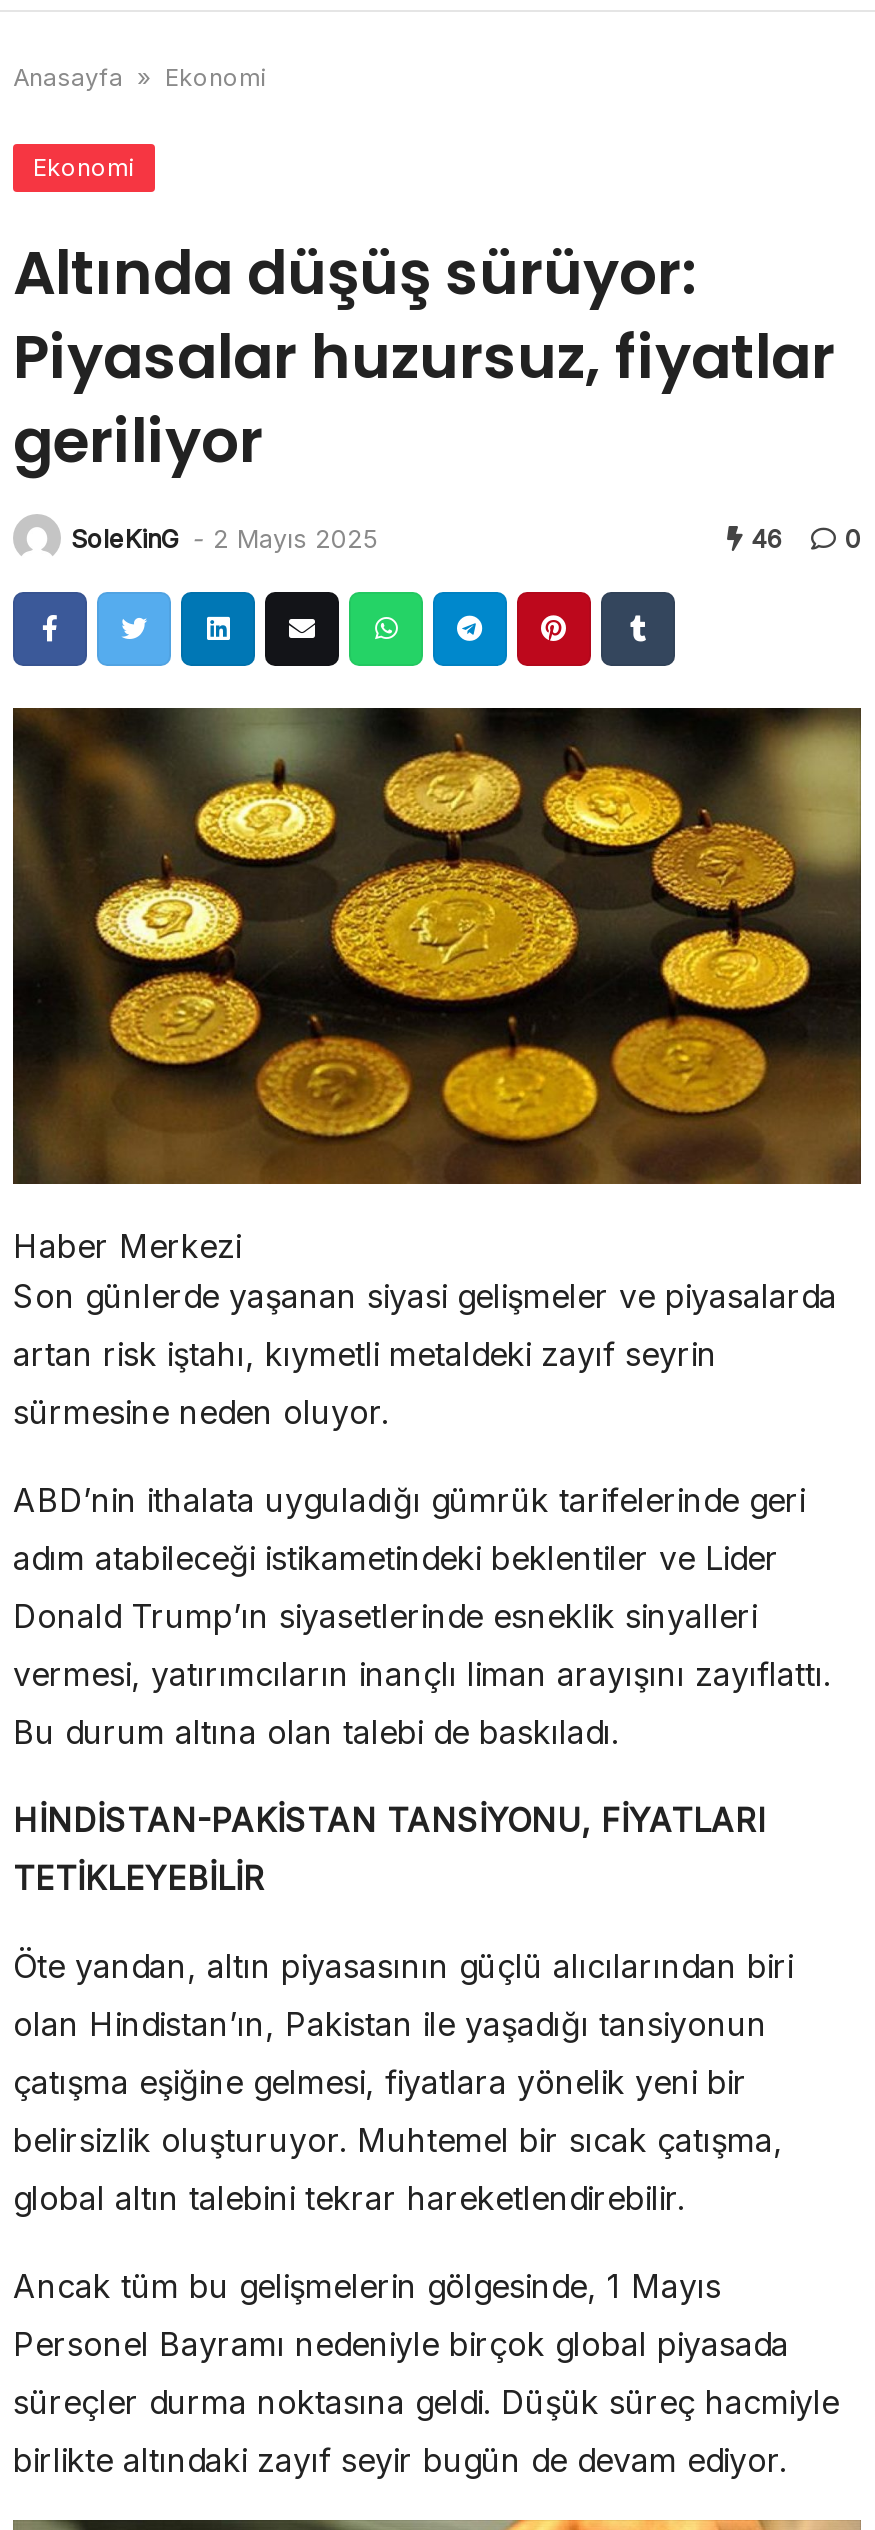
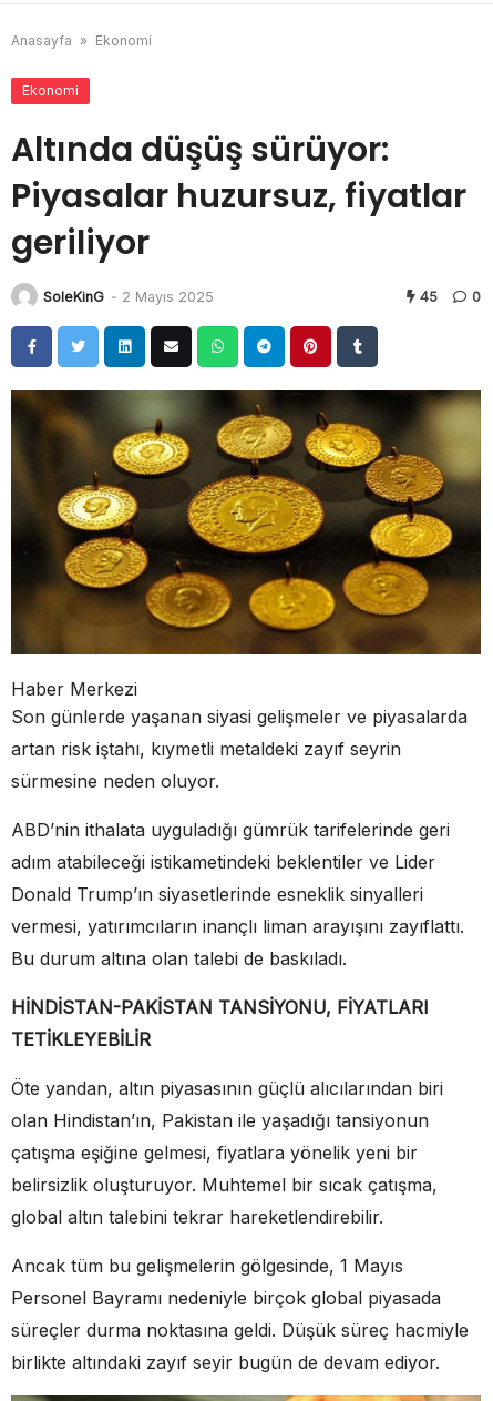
[743,523,861,553] 46 0 -> [415,288,481,304] 45 0

